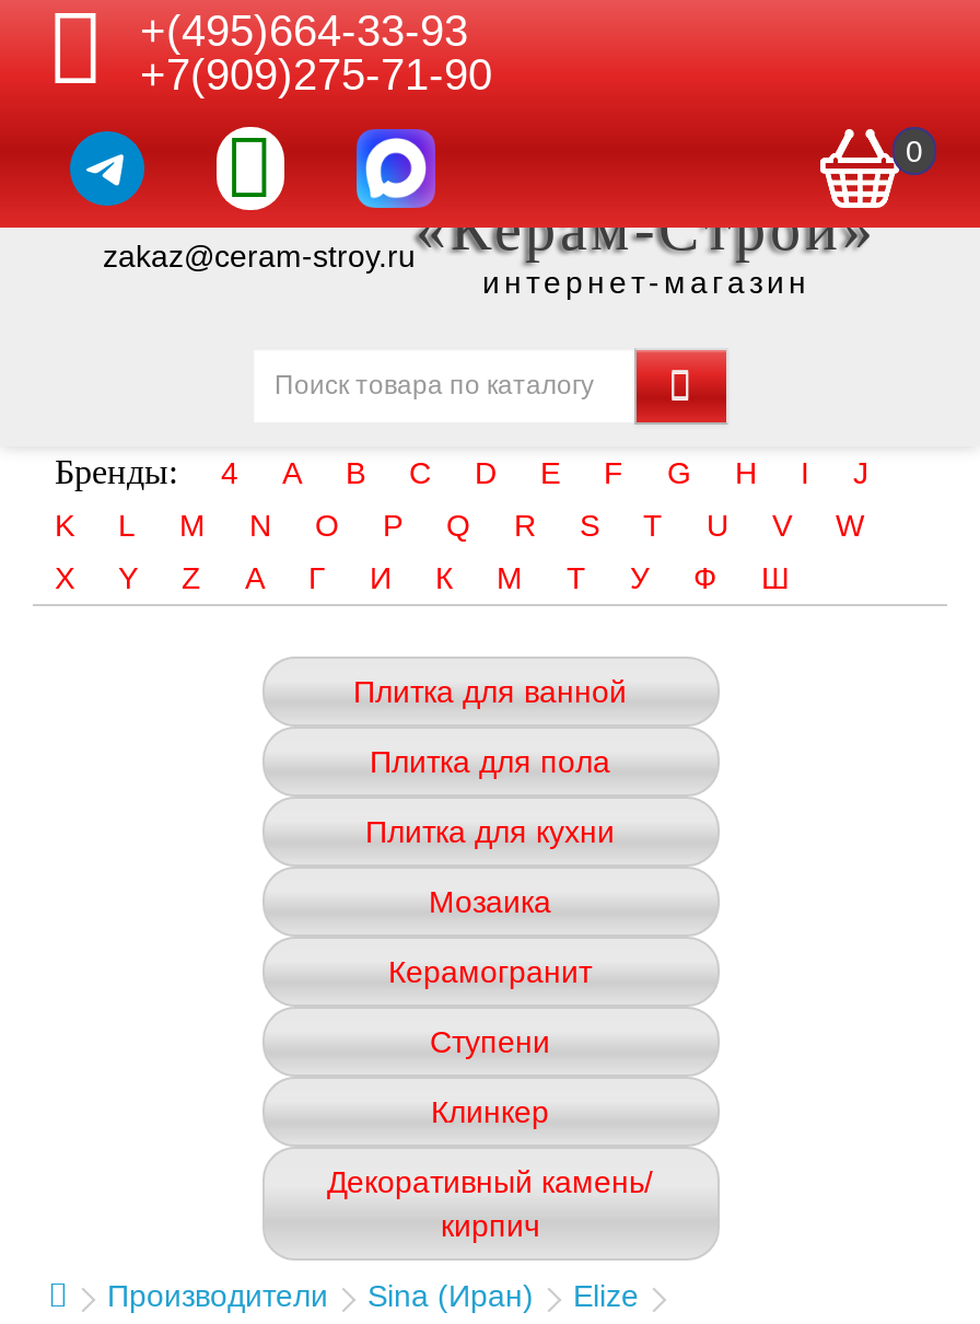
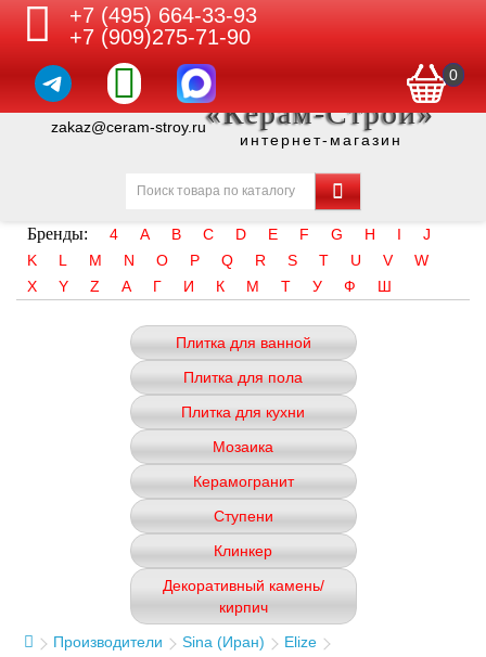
[140,5,492,97] +(495)664-33-93 | +7(909)275-71-90 -> [69,3,257,48] +7 (495) 664-33-93 | +7 (909)275-71-90

